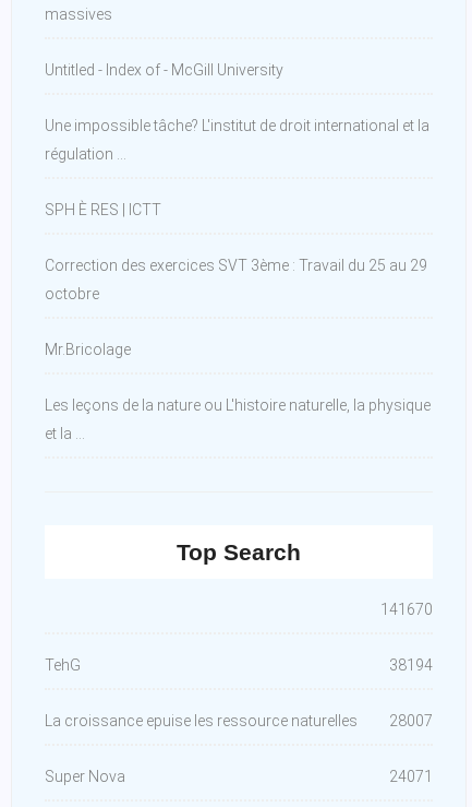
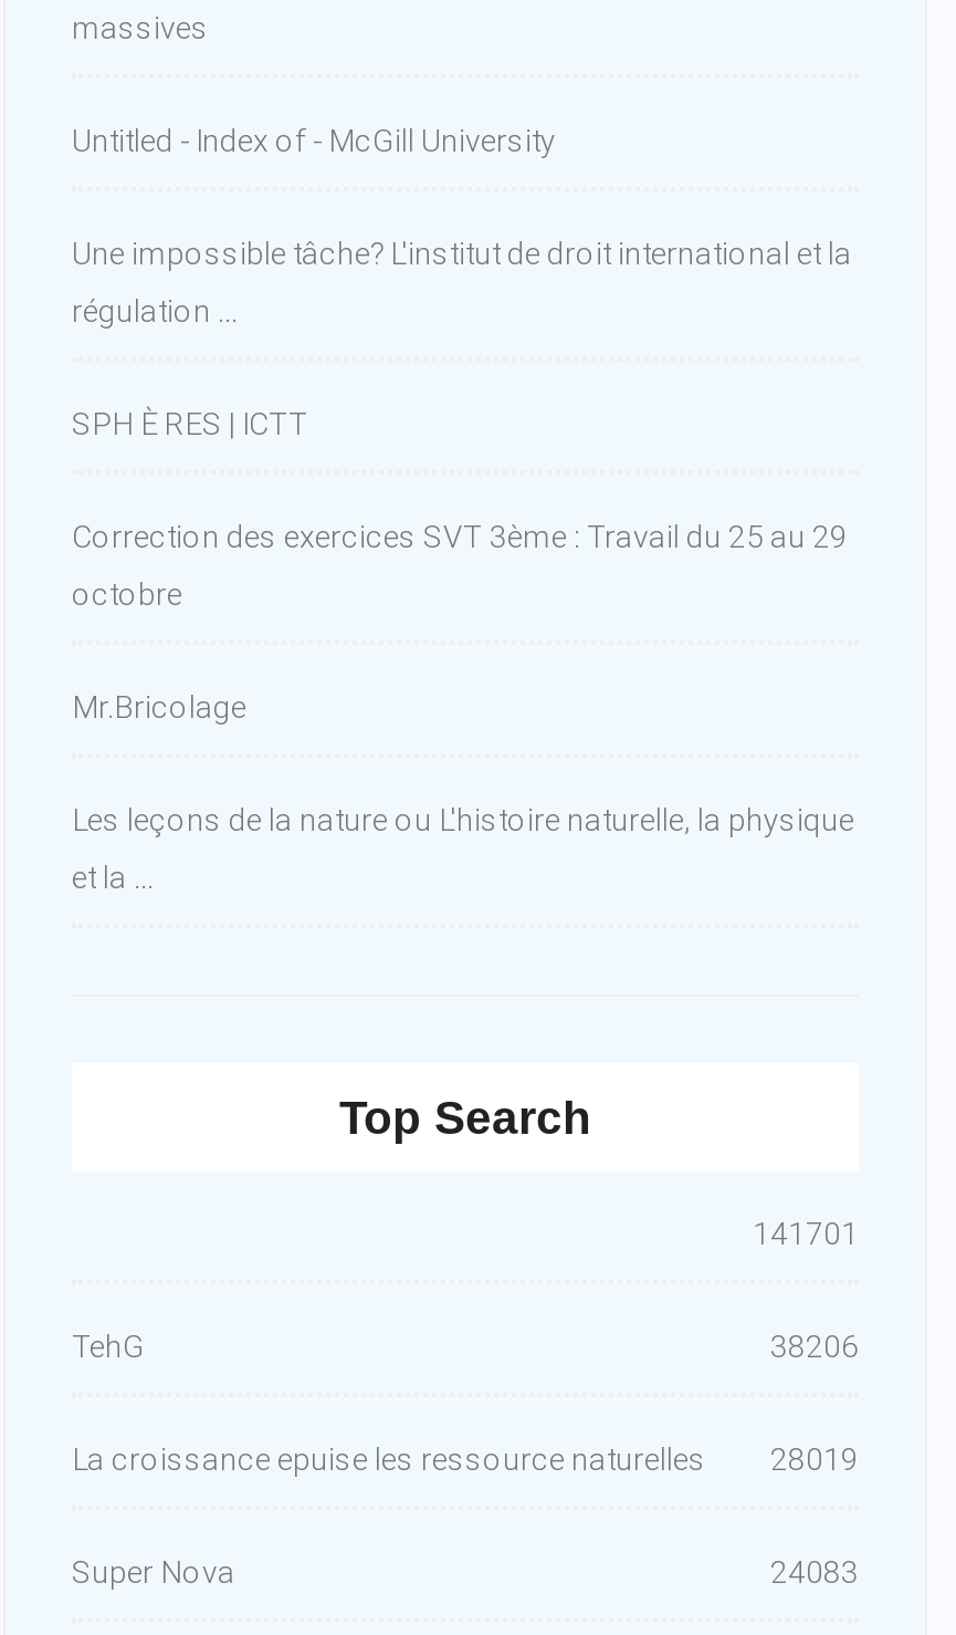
[380,601,433,618] 141670 -> [753,1216,859,1252] 141701
[389,657,433,674] 38194 -> [770,1329,859,1364] 38206
[45,712,433,730] La croissance epuise les ressource naturelles 28007 -> [72,1442,859,1477] La croissance epuise les ressource naturelles 28019
[389,768,433,785] 24071 -> [770,1555,859,1590] 24083

